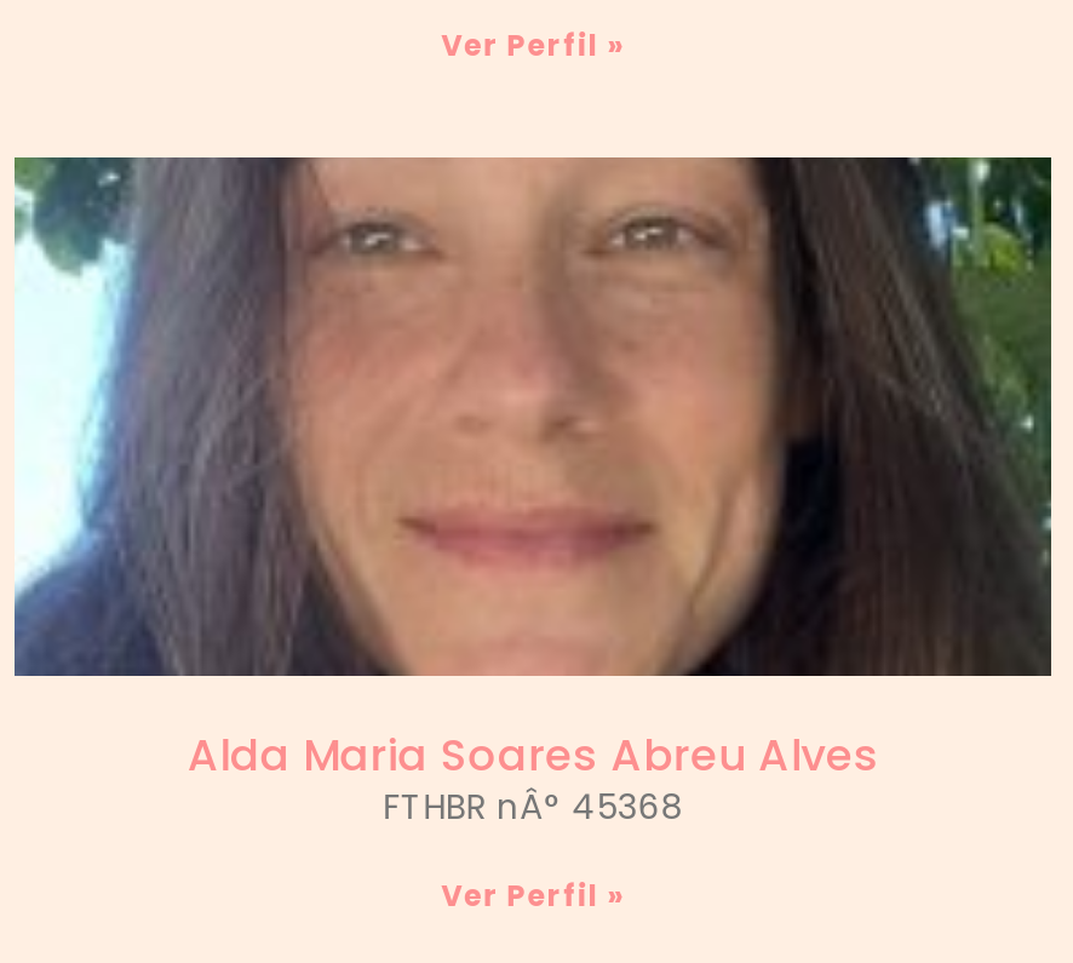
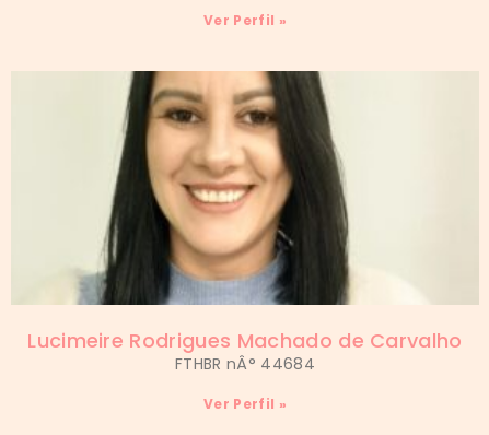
[12,155,1054,831] [image] | Alda Maria Soares Abreu Alves | FTHBR nÂ° 45368 -> [11,70,479,375] [image] | Lucimeire Rodrigues Machado de Carvalho | FTHBR nÂ° 44684

